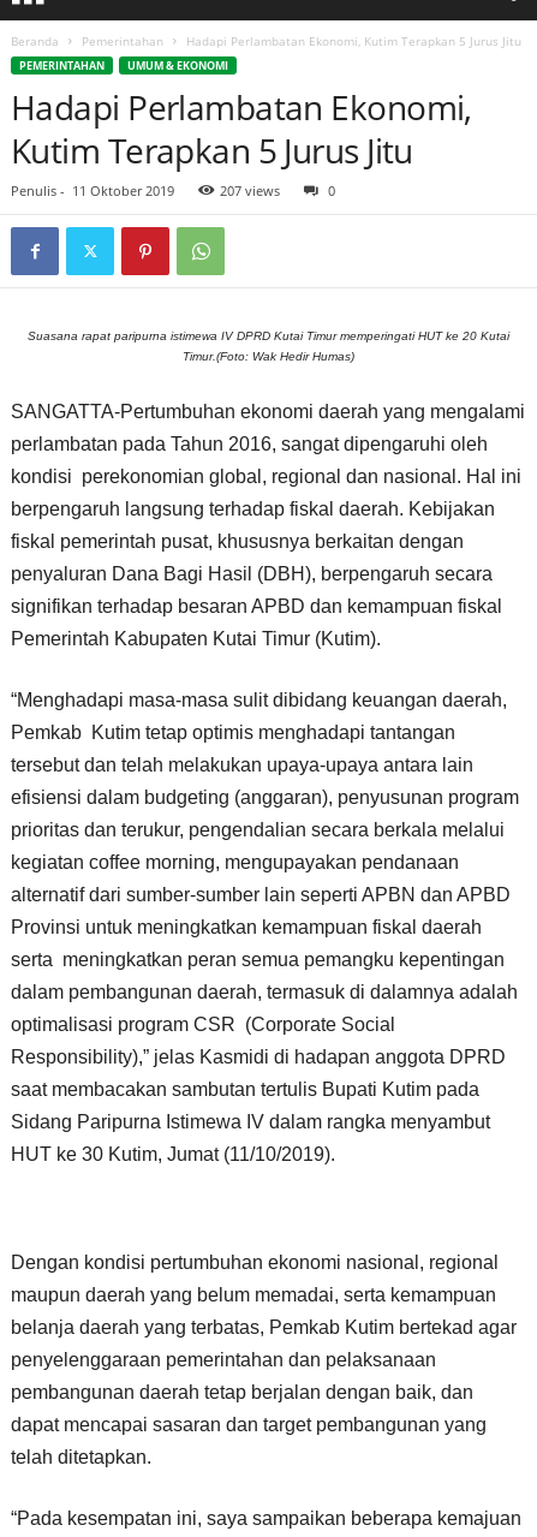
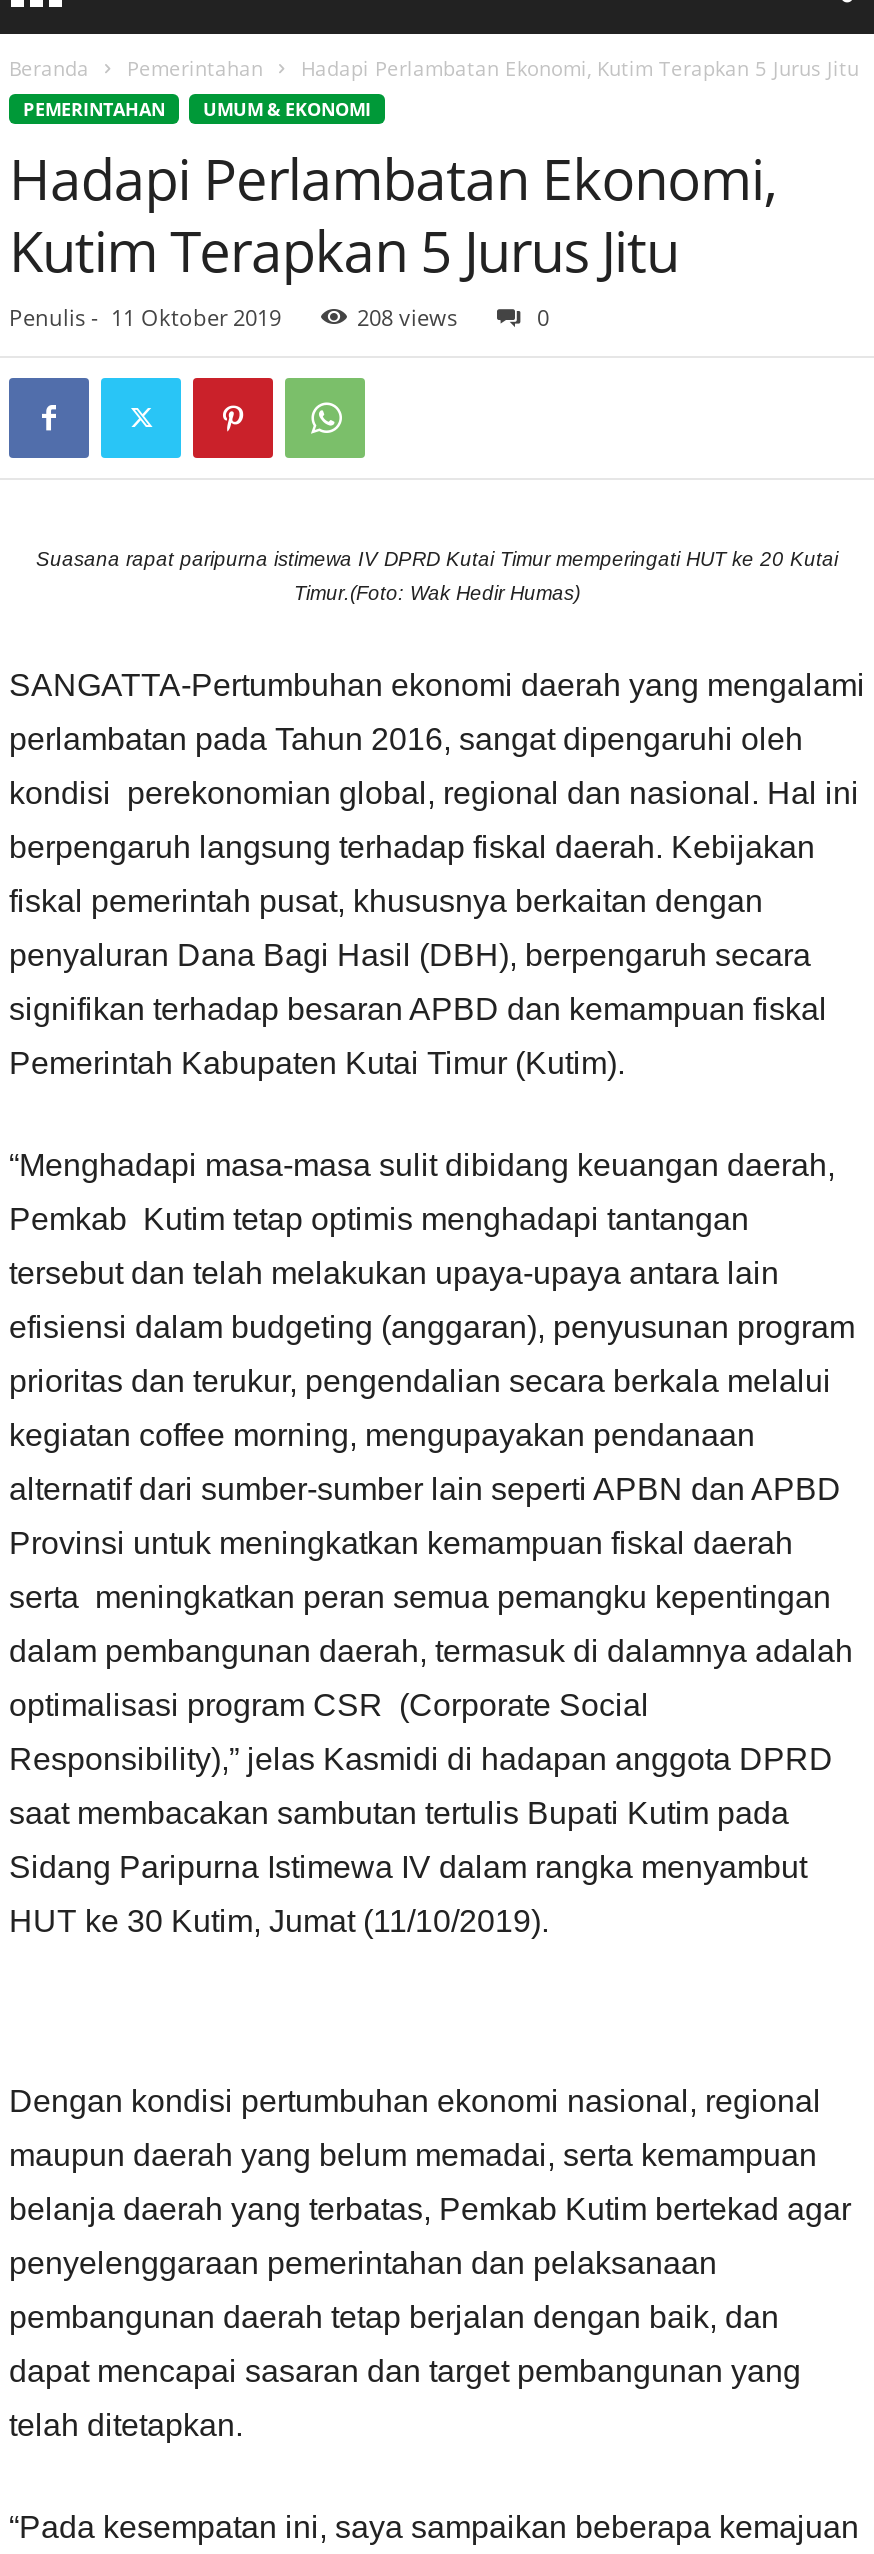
[220,181,280,199] 207 views -> [357,302,457,332] 208 views

